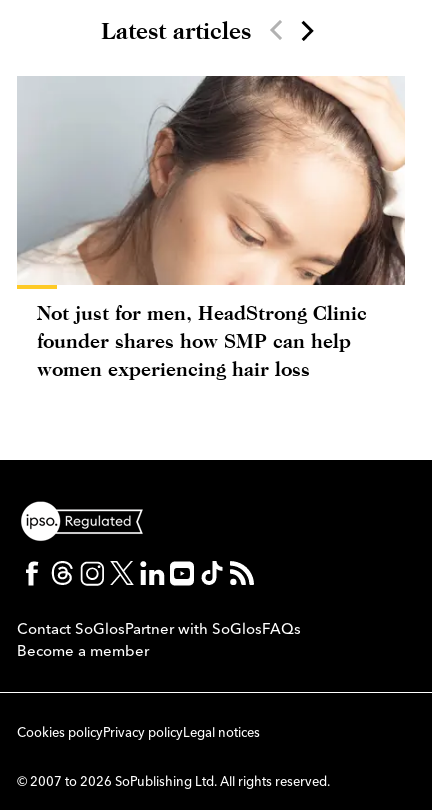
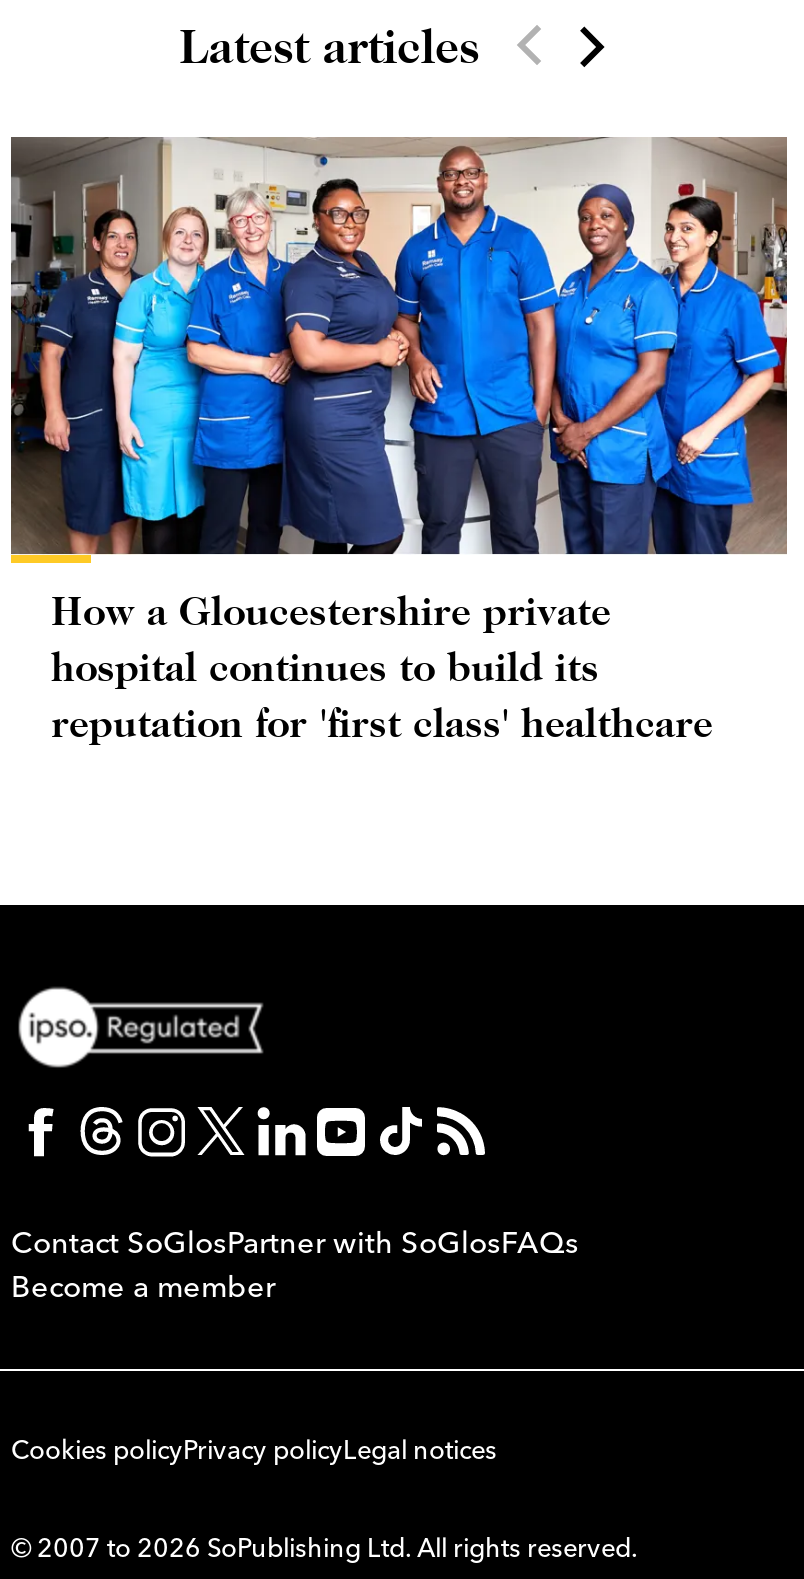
[17,76,405,380] [image] | Not just for men, HeadStrong Clinic | founder shares how SMP can help | women experiencing hair loss -> [9,135,789,745] [image] | How a Gloucestershire private | hospital continues to build its | reputation for 'first class' healthcare

